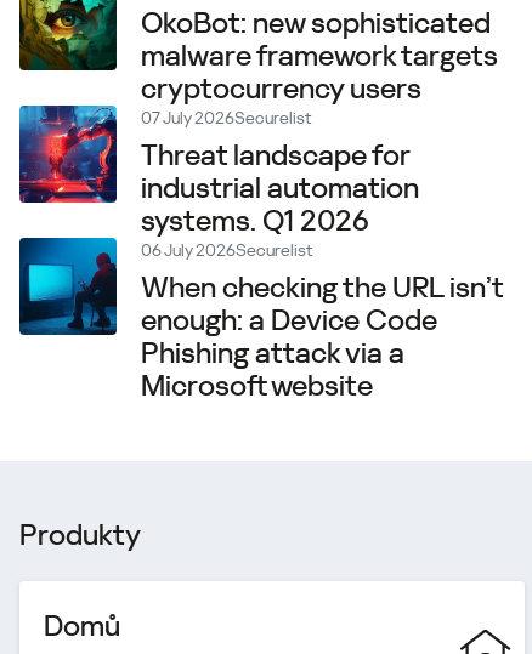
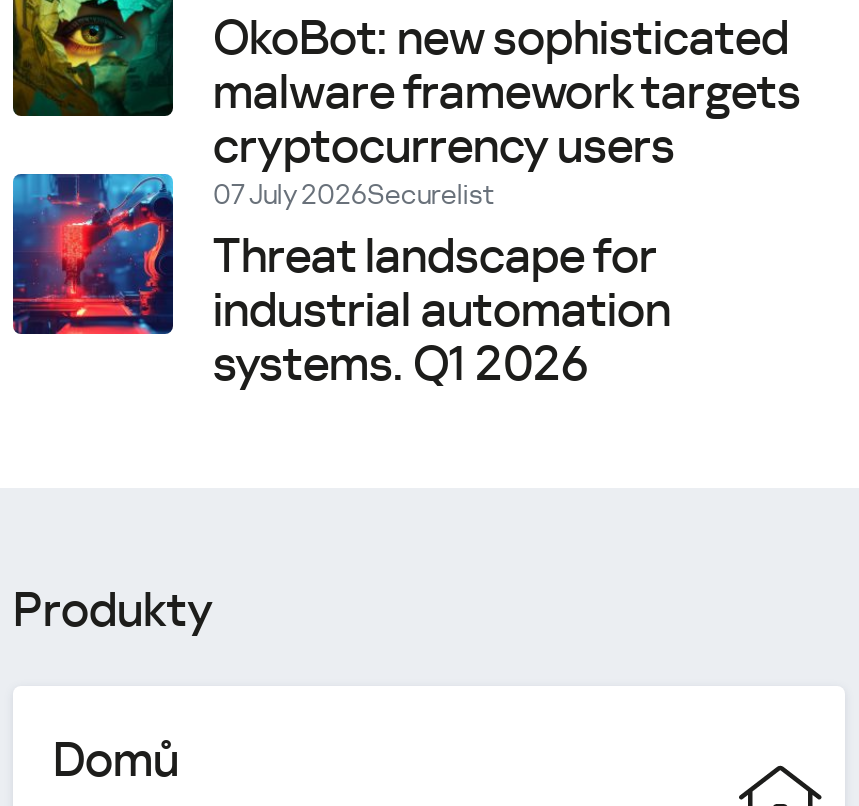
[18,237,503,403] [image] | 06 July 2026Securelist | When checking the URL isn’t | enough: a Device Code | Phishing attack via a | Microsoft website -> none

